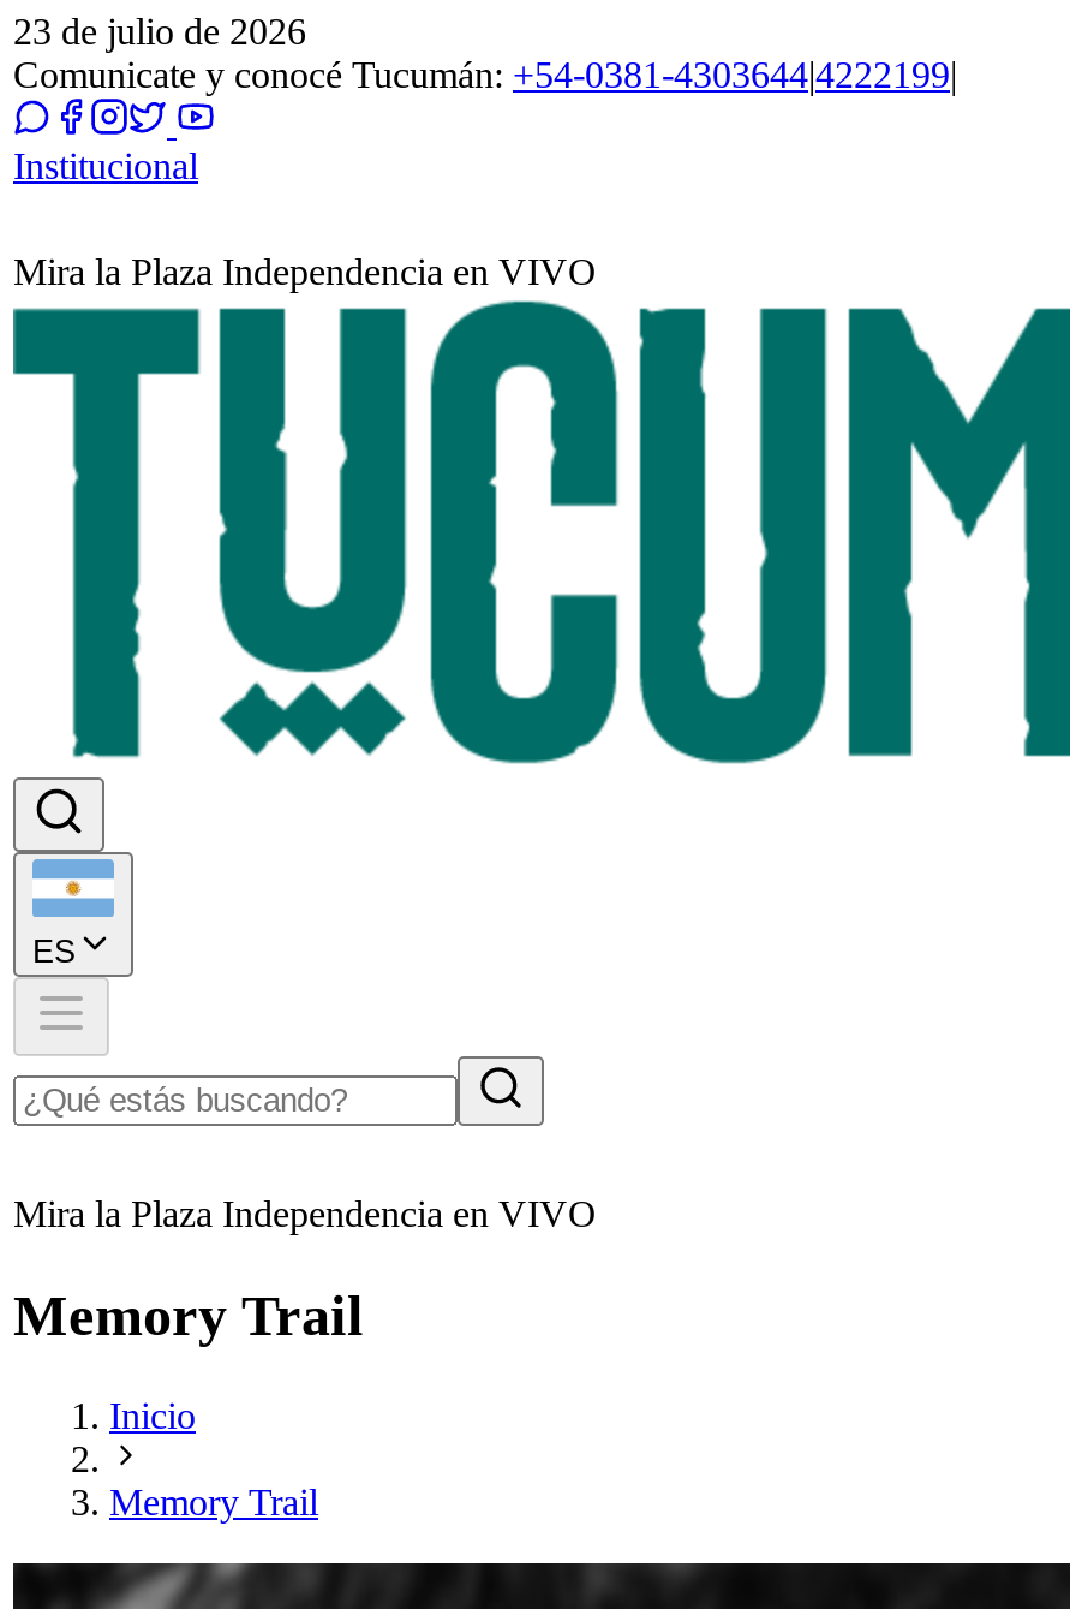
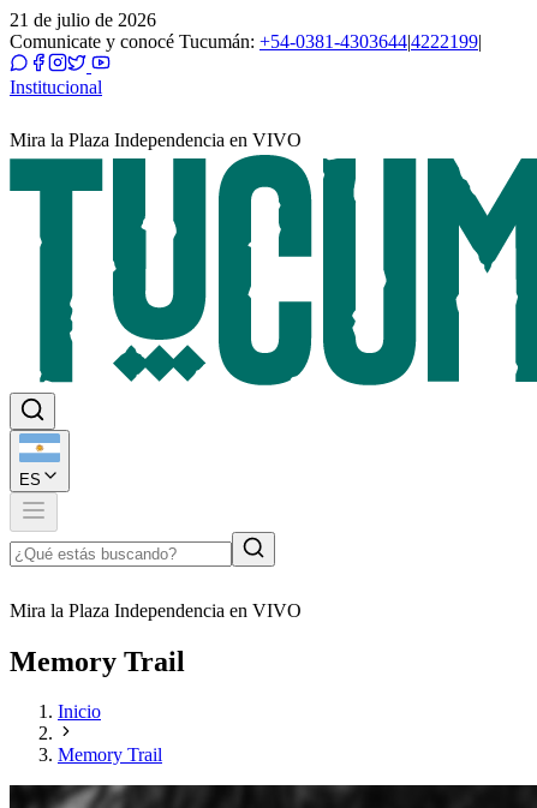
[13,11,306,52] 23 de julio de 2026 -> [10,10,156,30] 21 de julio de 2026

